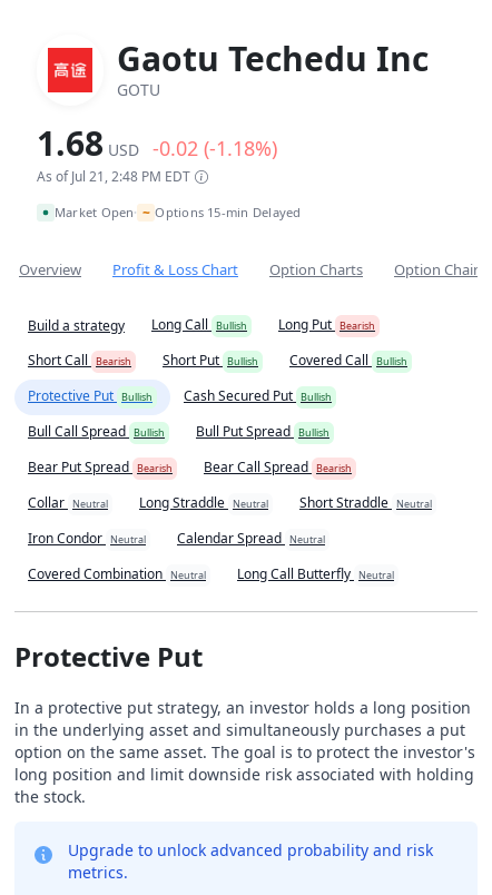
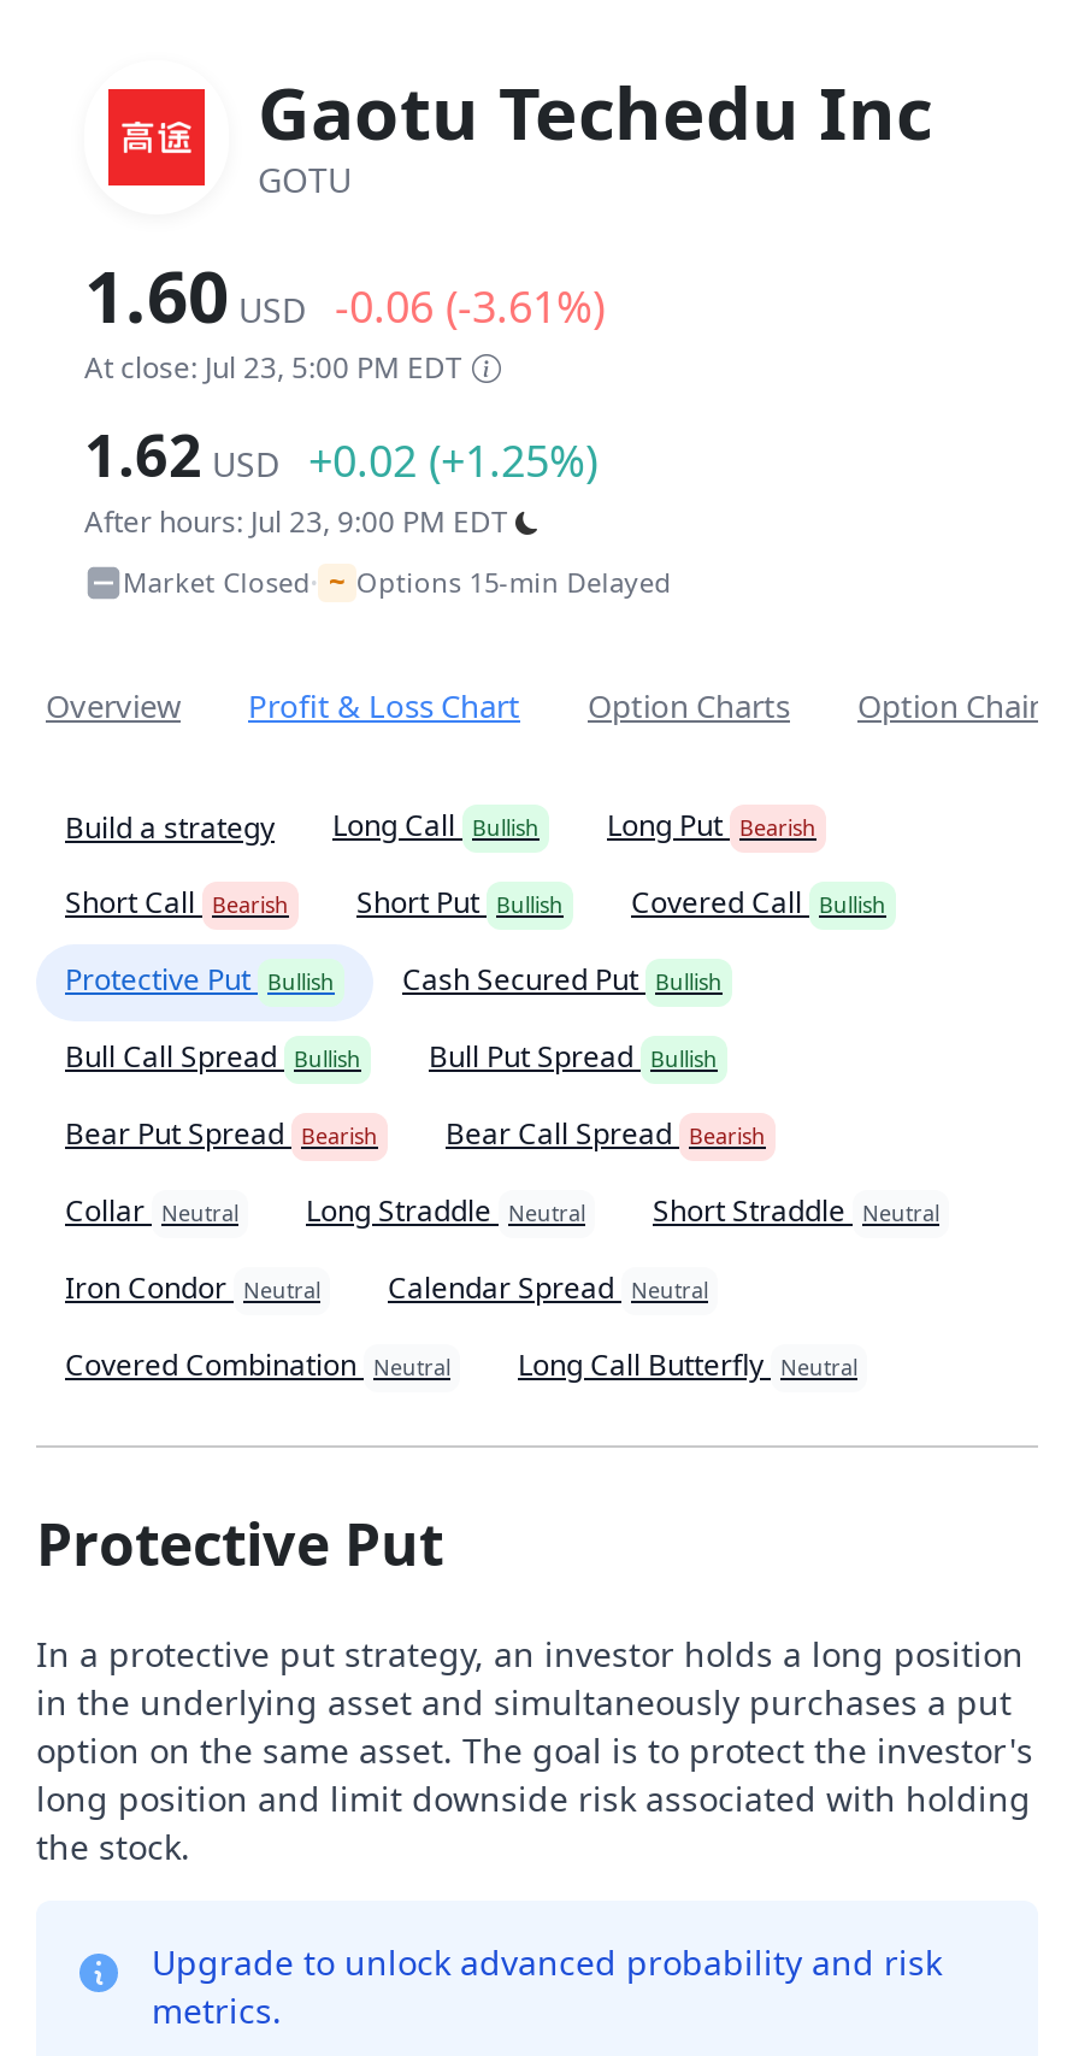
[37,120,301,221] 1.68 USD -0.02 (-1.18%) | As of Jul 21, 2:48 PM EDT | Market Open • ~ Options 15-min Delayed -> [84,246,672,599] 1.60 USD -0.06 (-3.61%) | At close: Jul 23, 5:00 PM EDT | 1.62 USD +0.02 (+1.25%) | After hours: Jul 23, 9:00 PM EDT | Market Closed • ~ Options 15-min Delayed

